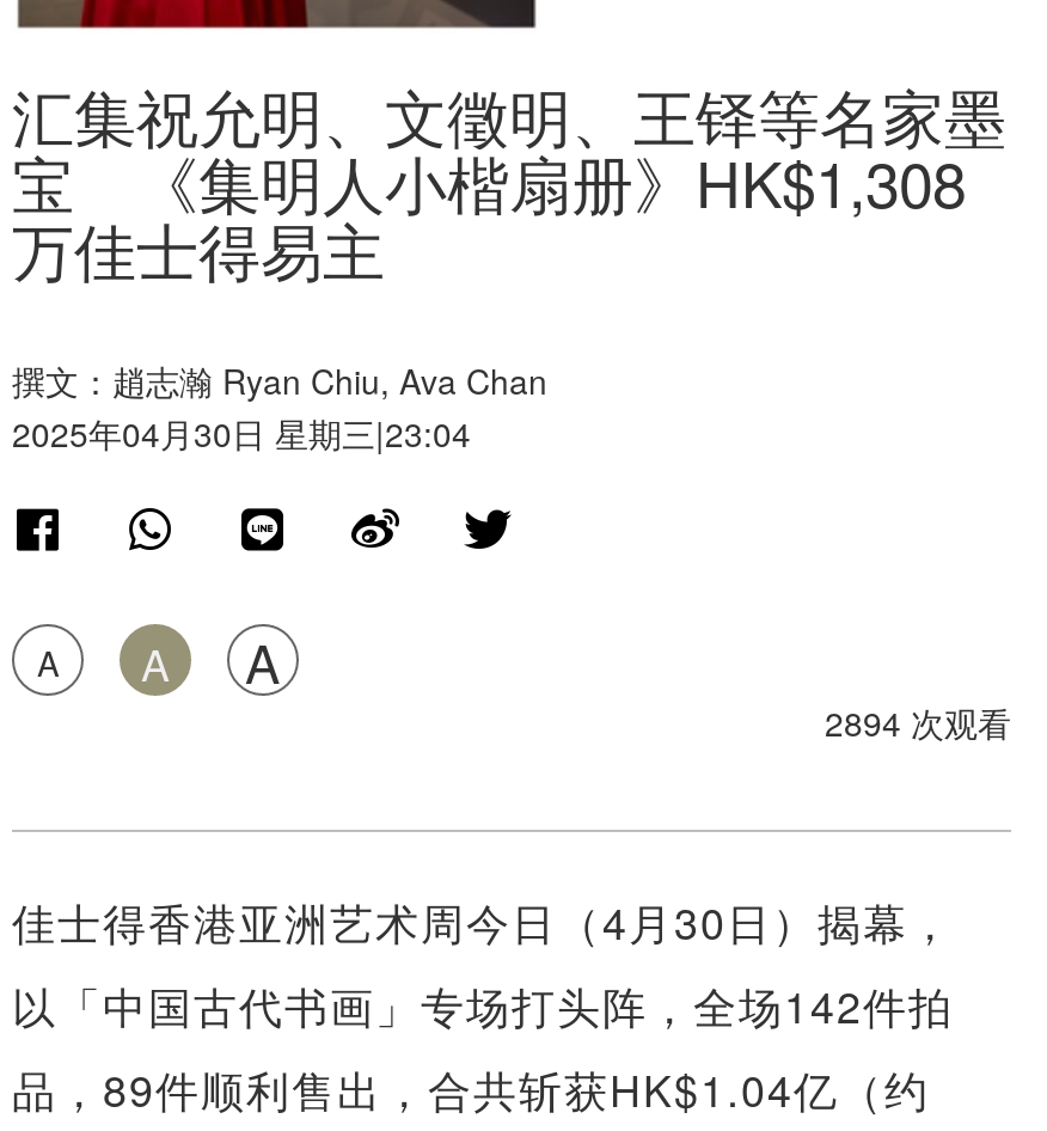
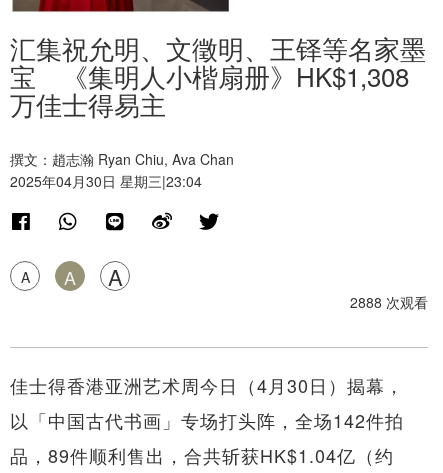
[825,699,1011,747] 2894 次观看 -> [350,292,428,312] 2888 次观看

